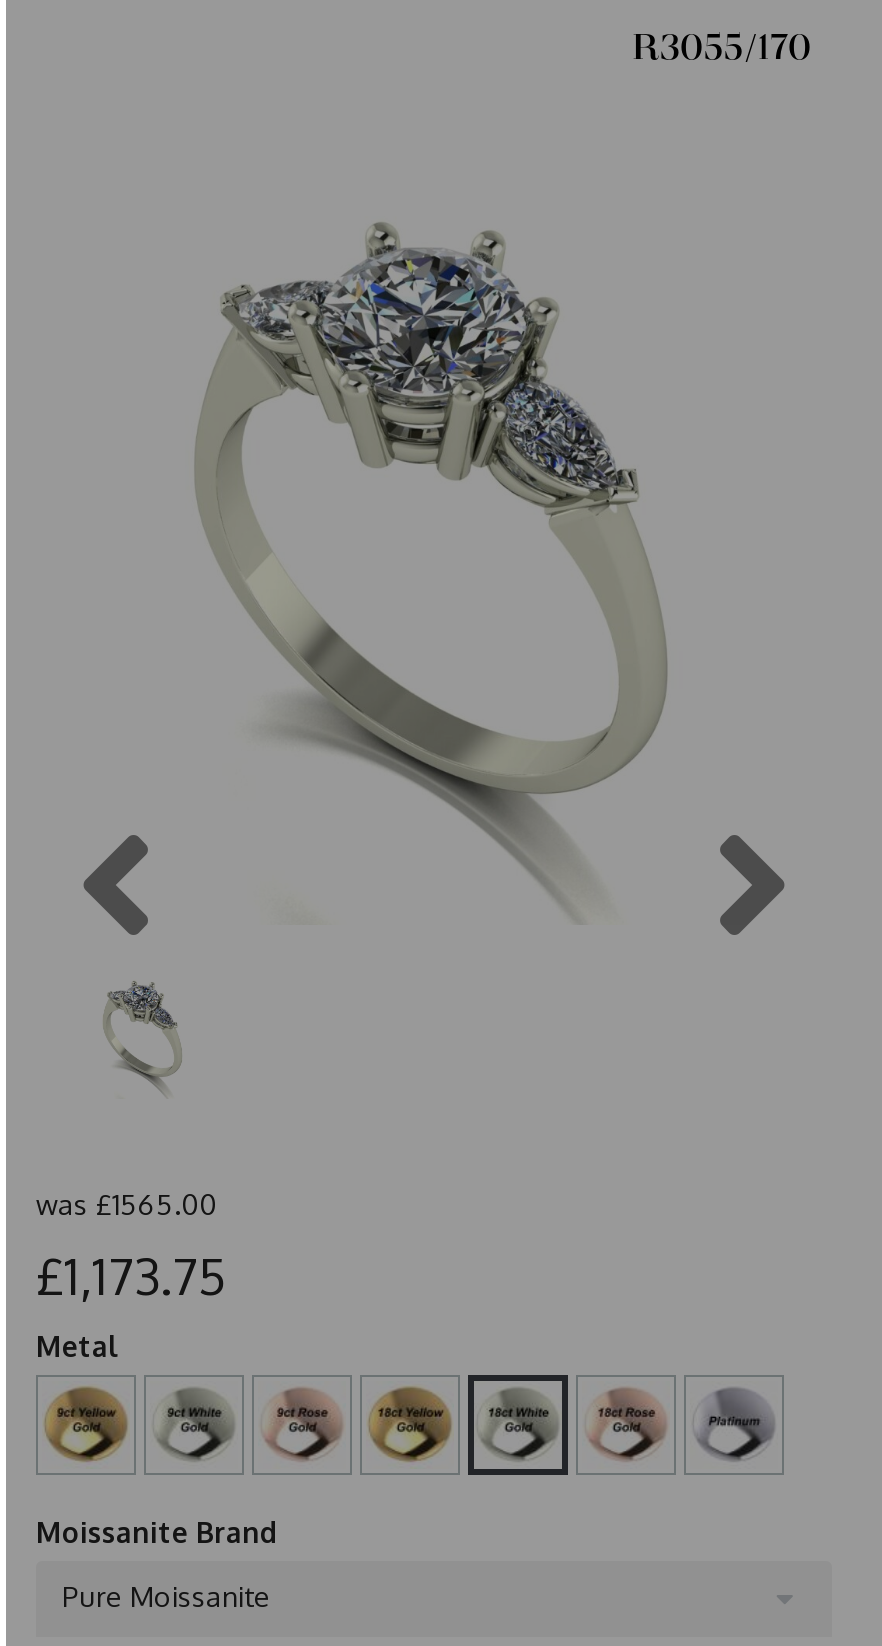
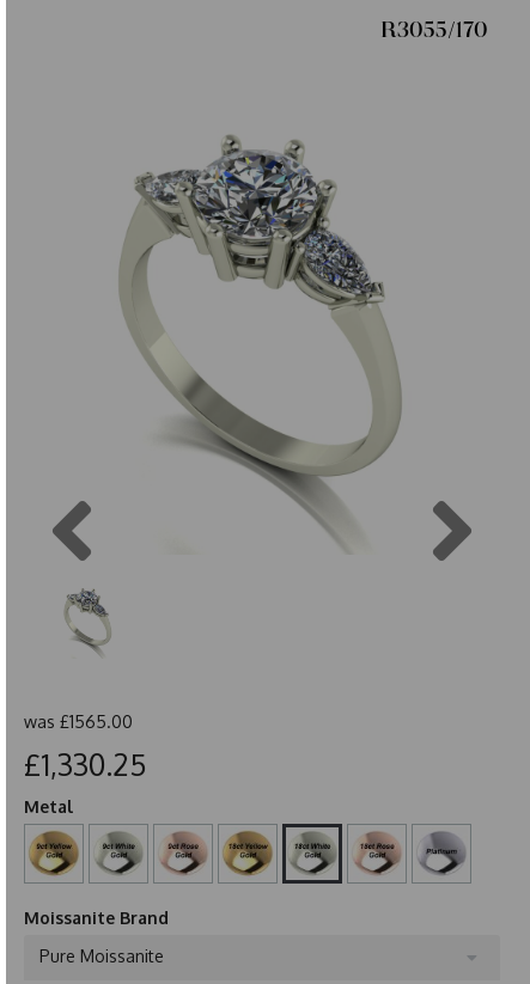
[36,1242,228,1306] £1,173.75 -> [24,744,147,783] £1,330.25

